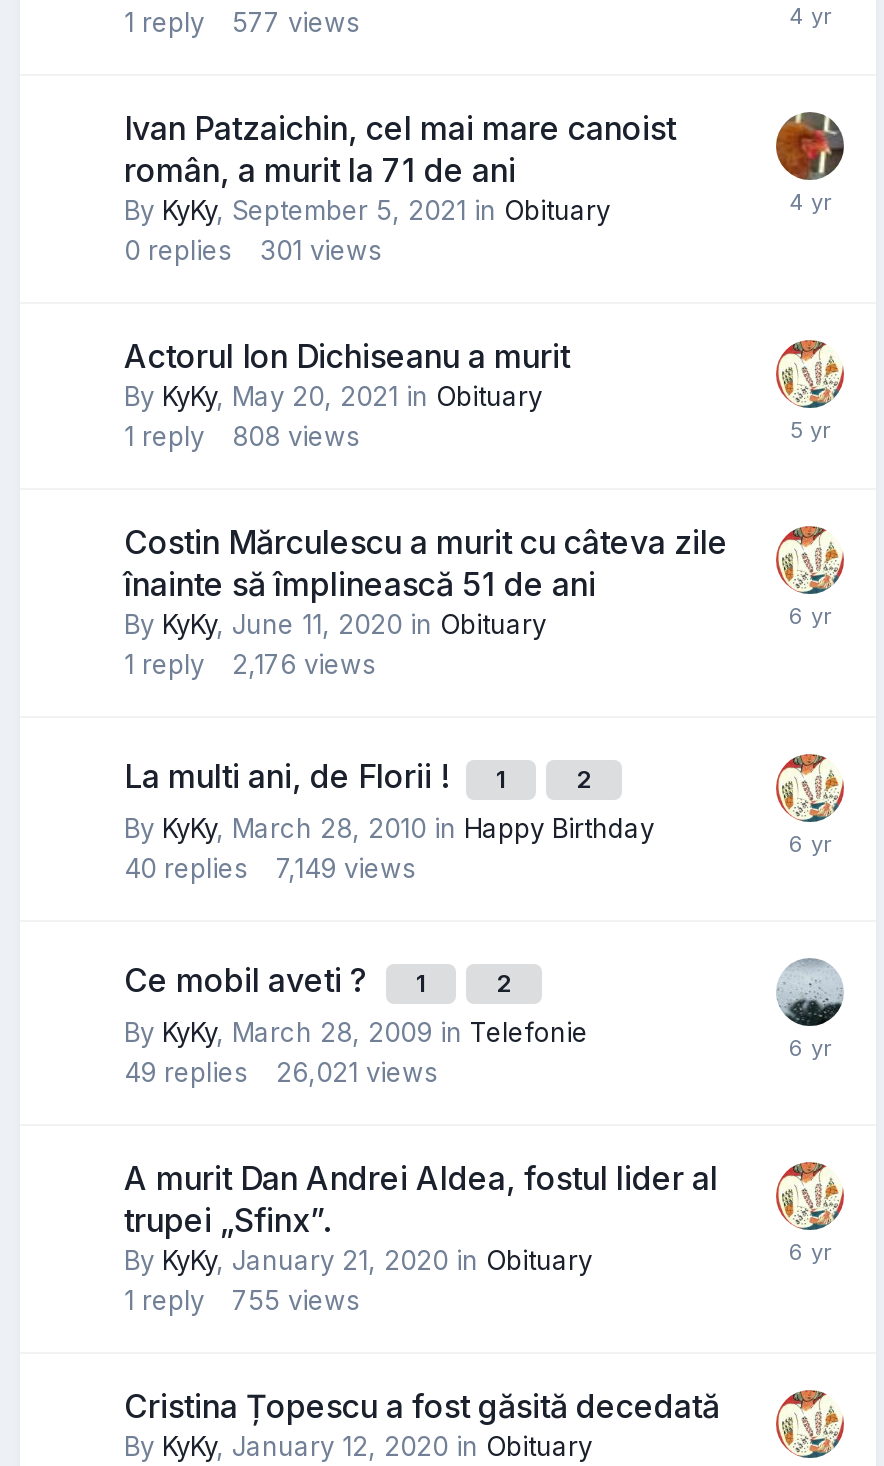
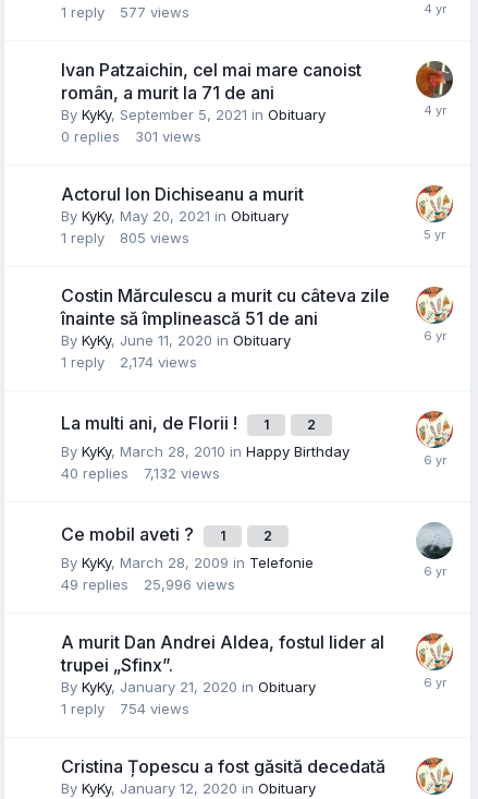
[124,420,360,452] 1 reply 808 views -> [61,229,189,246] 1 reply 805 views
[124,648,376,680] 1 reply 2,176 views -> [61,353,197,371] 1 reply 2,174 views
[124,852,416,884] 40 replies 7,149 views -> [61,464,220,482] 40 replies 7,132 views
[124,1056,438,1088] 49 replies 26,021 views -> [61,576,235,593] 49 replies 25,996 views
[124,1284,360,1316] 1 reply 755 views -> [61,700,189,717] 1 reply 754 views

